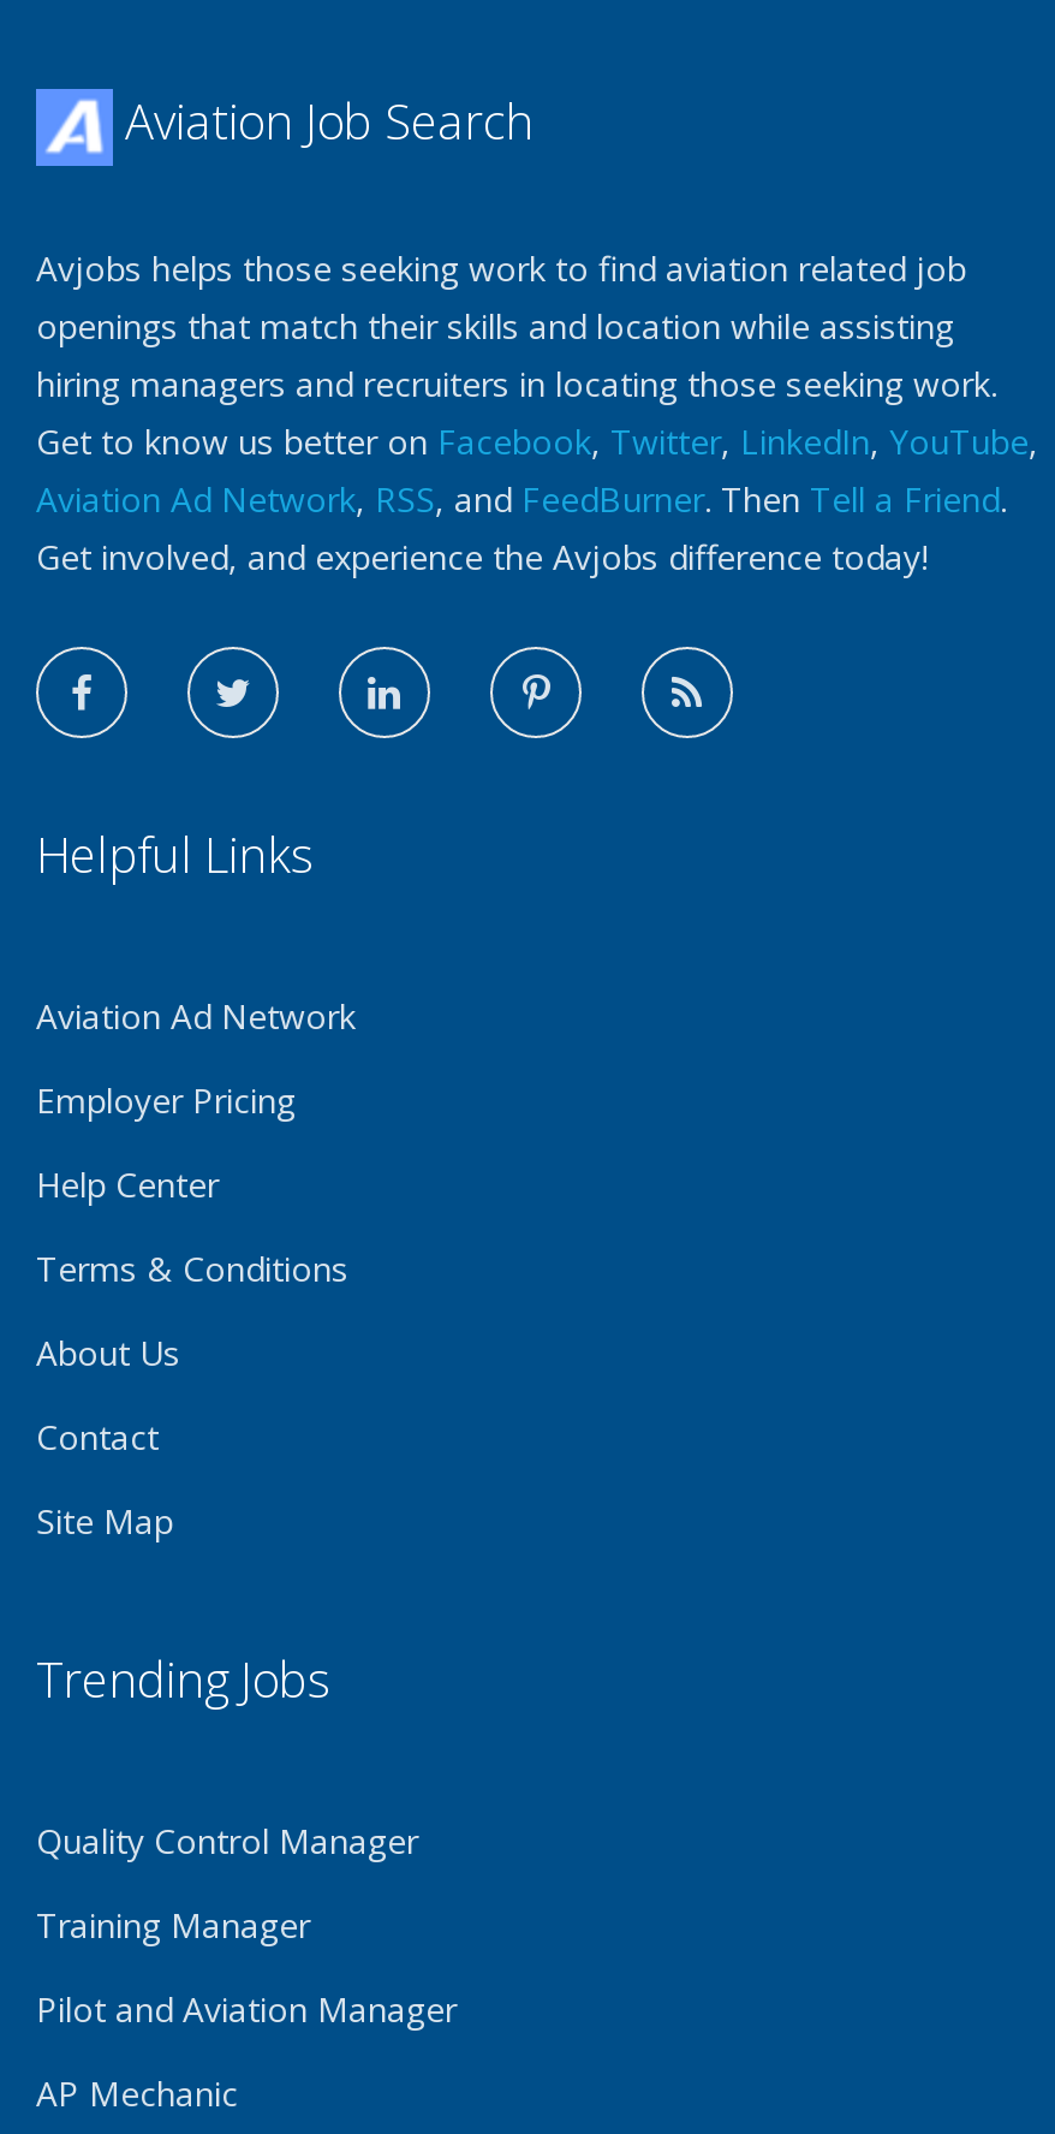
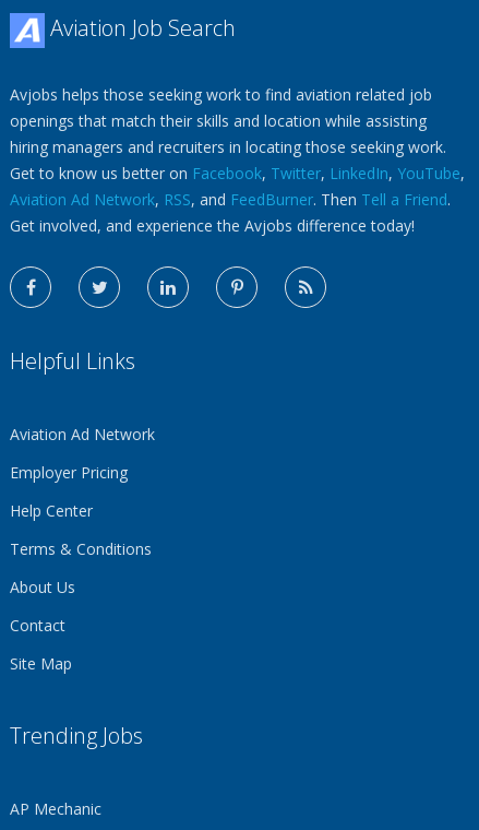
[36,1818,457,2032] Quality Control Manager | Training Manager | Pilot and Aviation Manager -> none

